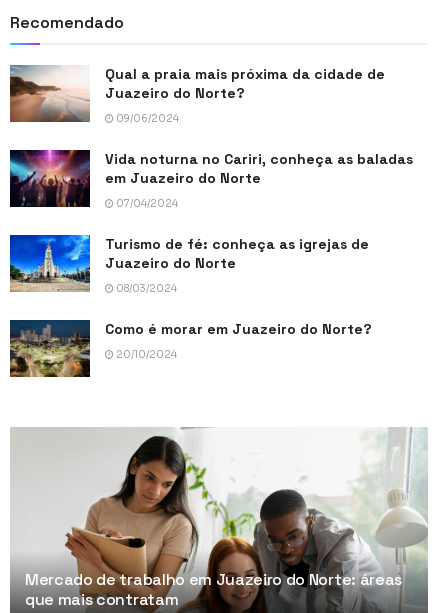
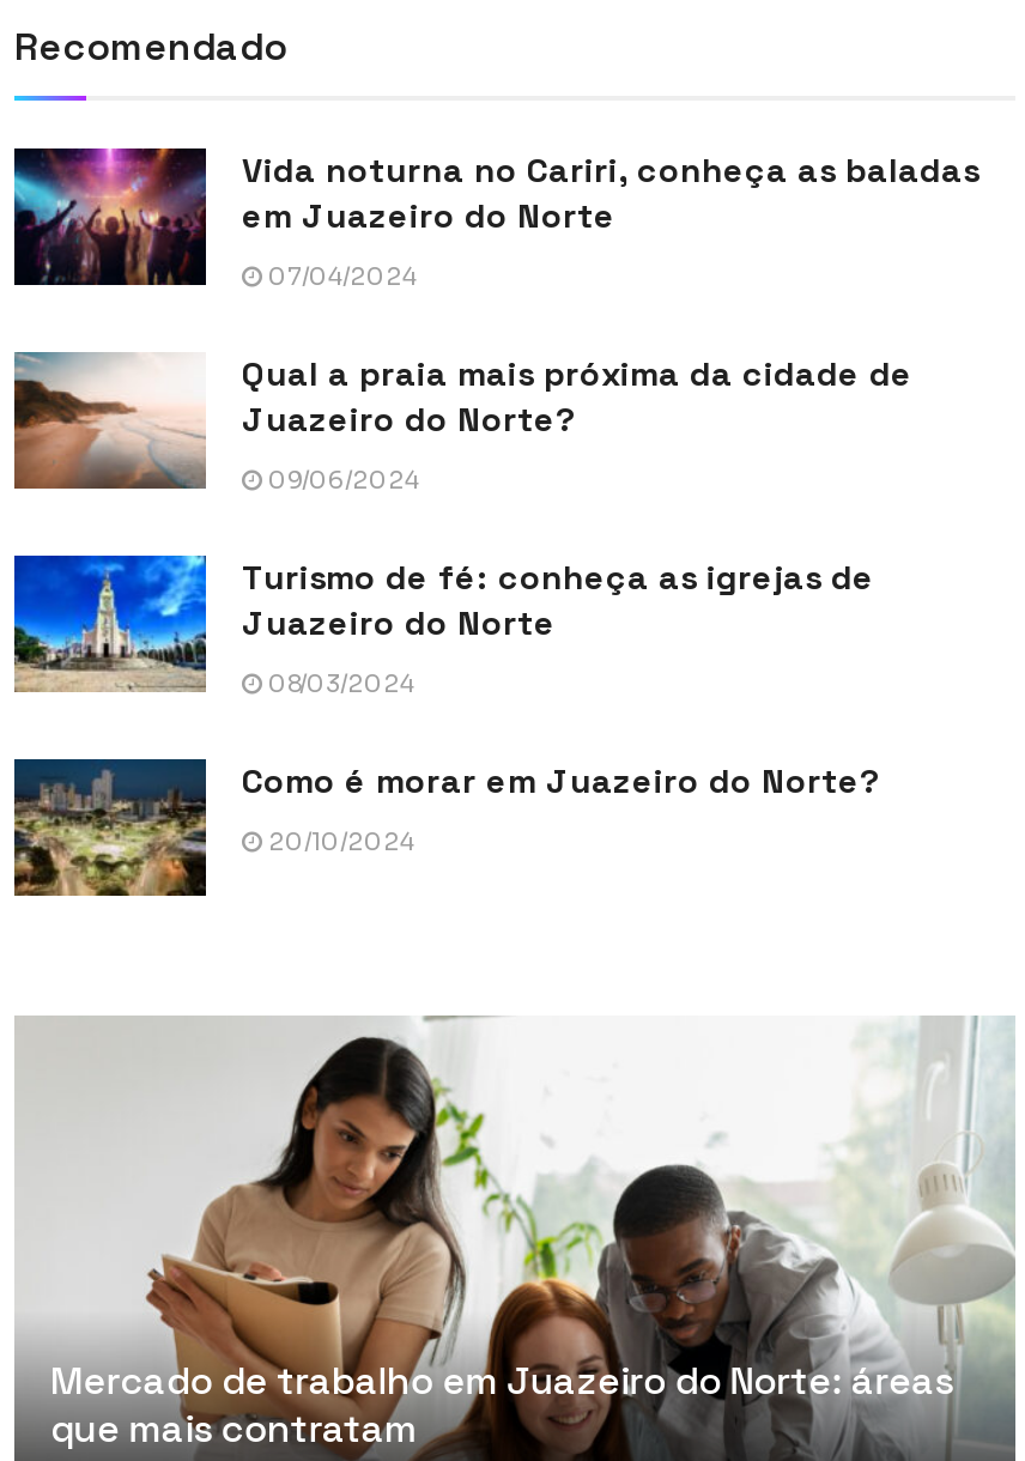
moved [9,64,385,125] -> [12,350,912,495]: [image] | Qual a praia mais próxima da cidade de | Juazeiro do Norte? | 09/06/2024
moved [9,149,413,210] -> [12,146,979,292]: [image] | Vida noturna no Cariri, conheça as baladas | em Juazeiro do Norte | 07/04/2024

